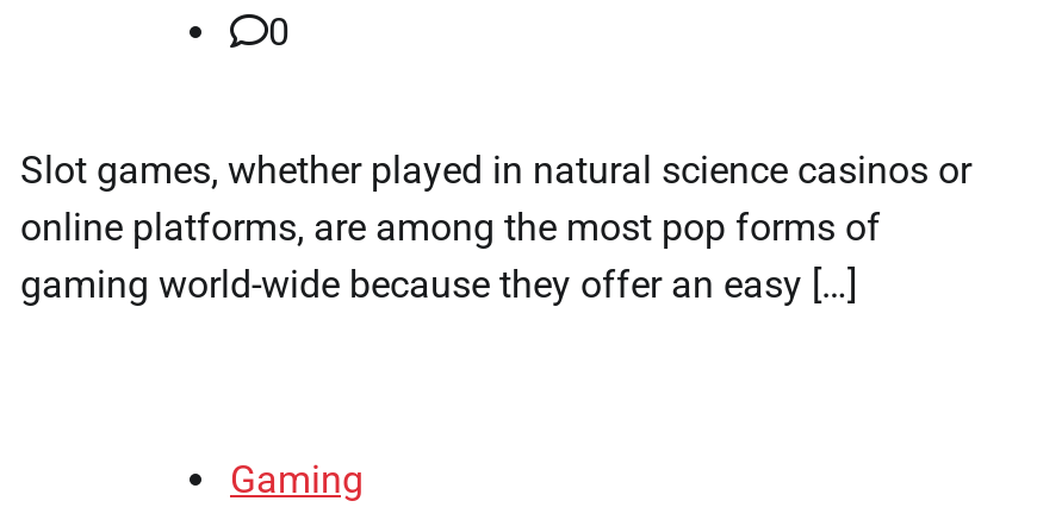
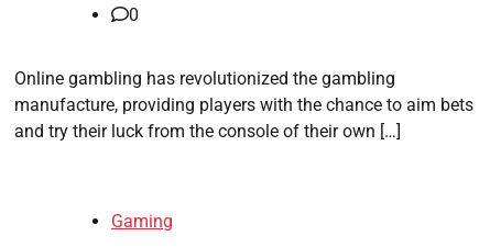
[20,147,971,306] Slot games, whether played in natural science casinos or | online platforms, are among the most pop forms of | gaming world-wide because they offer an easy […] -> [14,68,473,141] Online gambling has revolutionized the gambling | manufacture, providing players with the chance to aim bets | and try their luck from the console of their own […]

